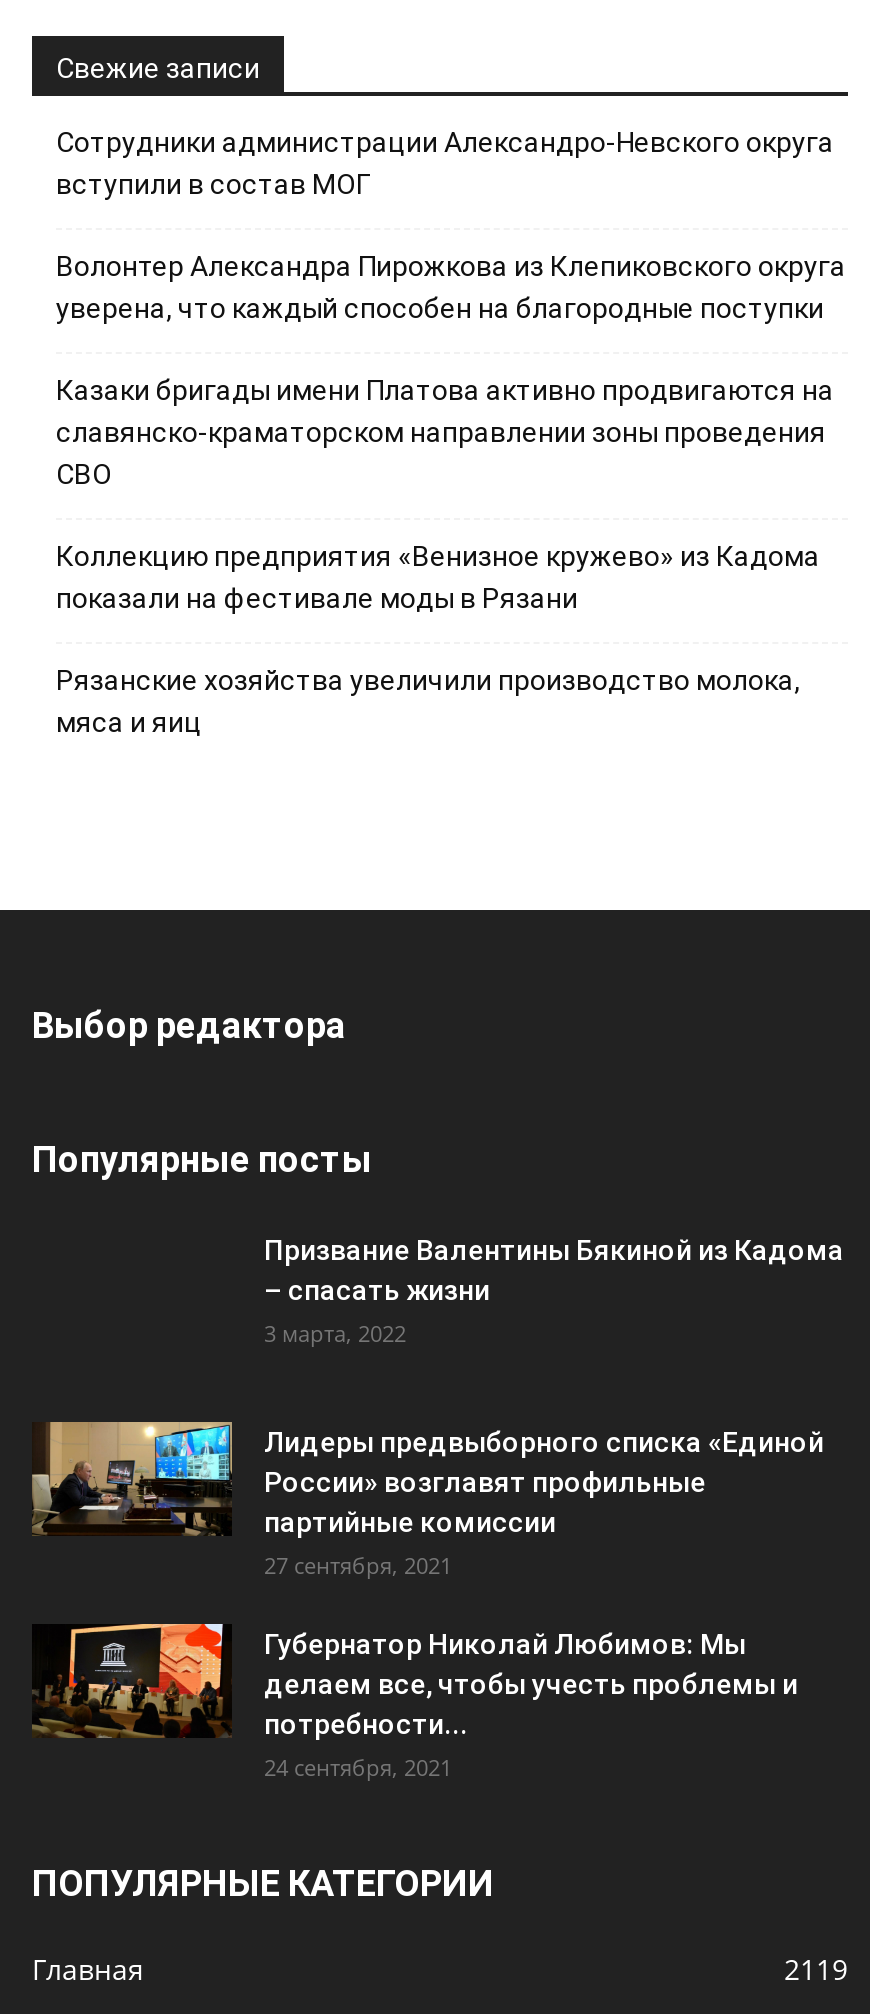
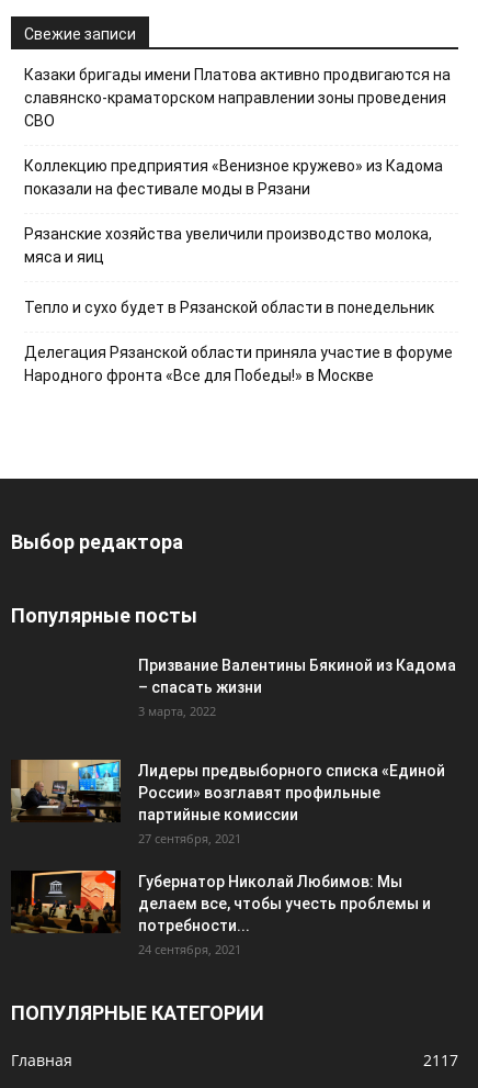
[56,126,846,324] Сотрудники администрации Александро-Невского округа | вступили в состав МОГ | Волонтер Александра Пирожкова из Клепиковского округа | уверена, что каждый способен на благородные поступки -> none
moved [56,374,834,738] -> [24,66,451,266]: Казаки бригады имени Платова активно продвигаются на | славянско-краматорском направлении зоны проведения | СВО | Коллекцию предприятия «Венизное кружево» из Кадома | показали на фестивале моды в Рязани | Рязанские хозяйства увеличили производство молока, | мяса и яиц
none -> [24,299,453,384] Тепло и сухо будет в Рязанской области в понедельник | Делегация Рязанской области приняла участие в форуме | Народного фронта «Все для Победы!» в Москве
[784,1950,848,1988] 2119 -> [423,1050,458,1071] 2117

